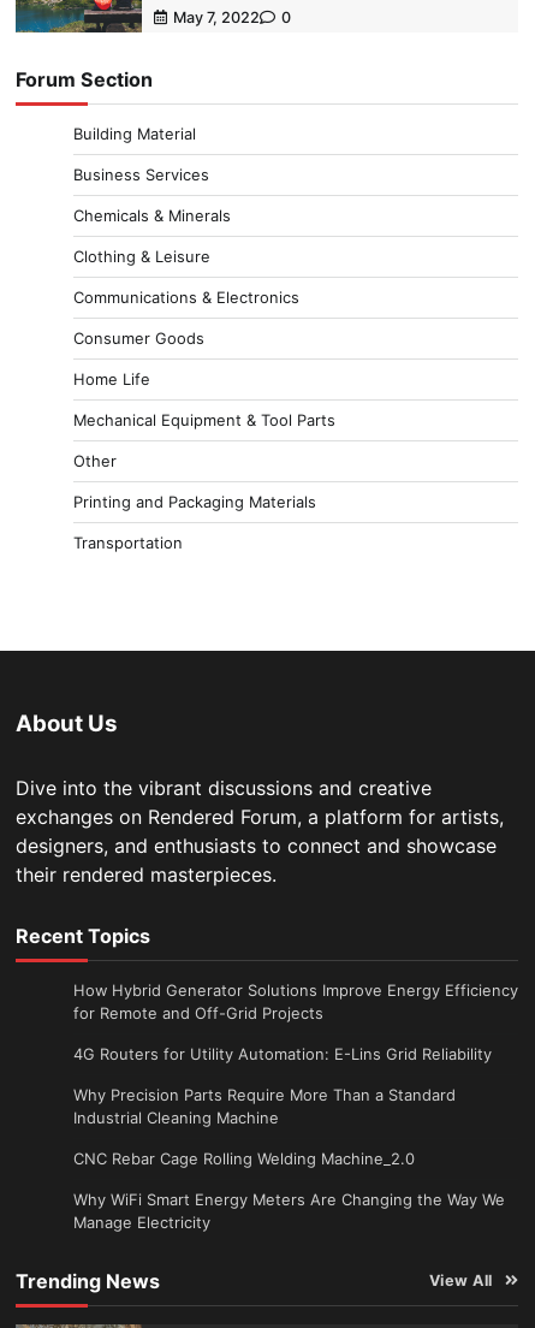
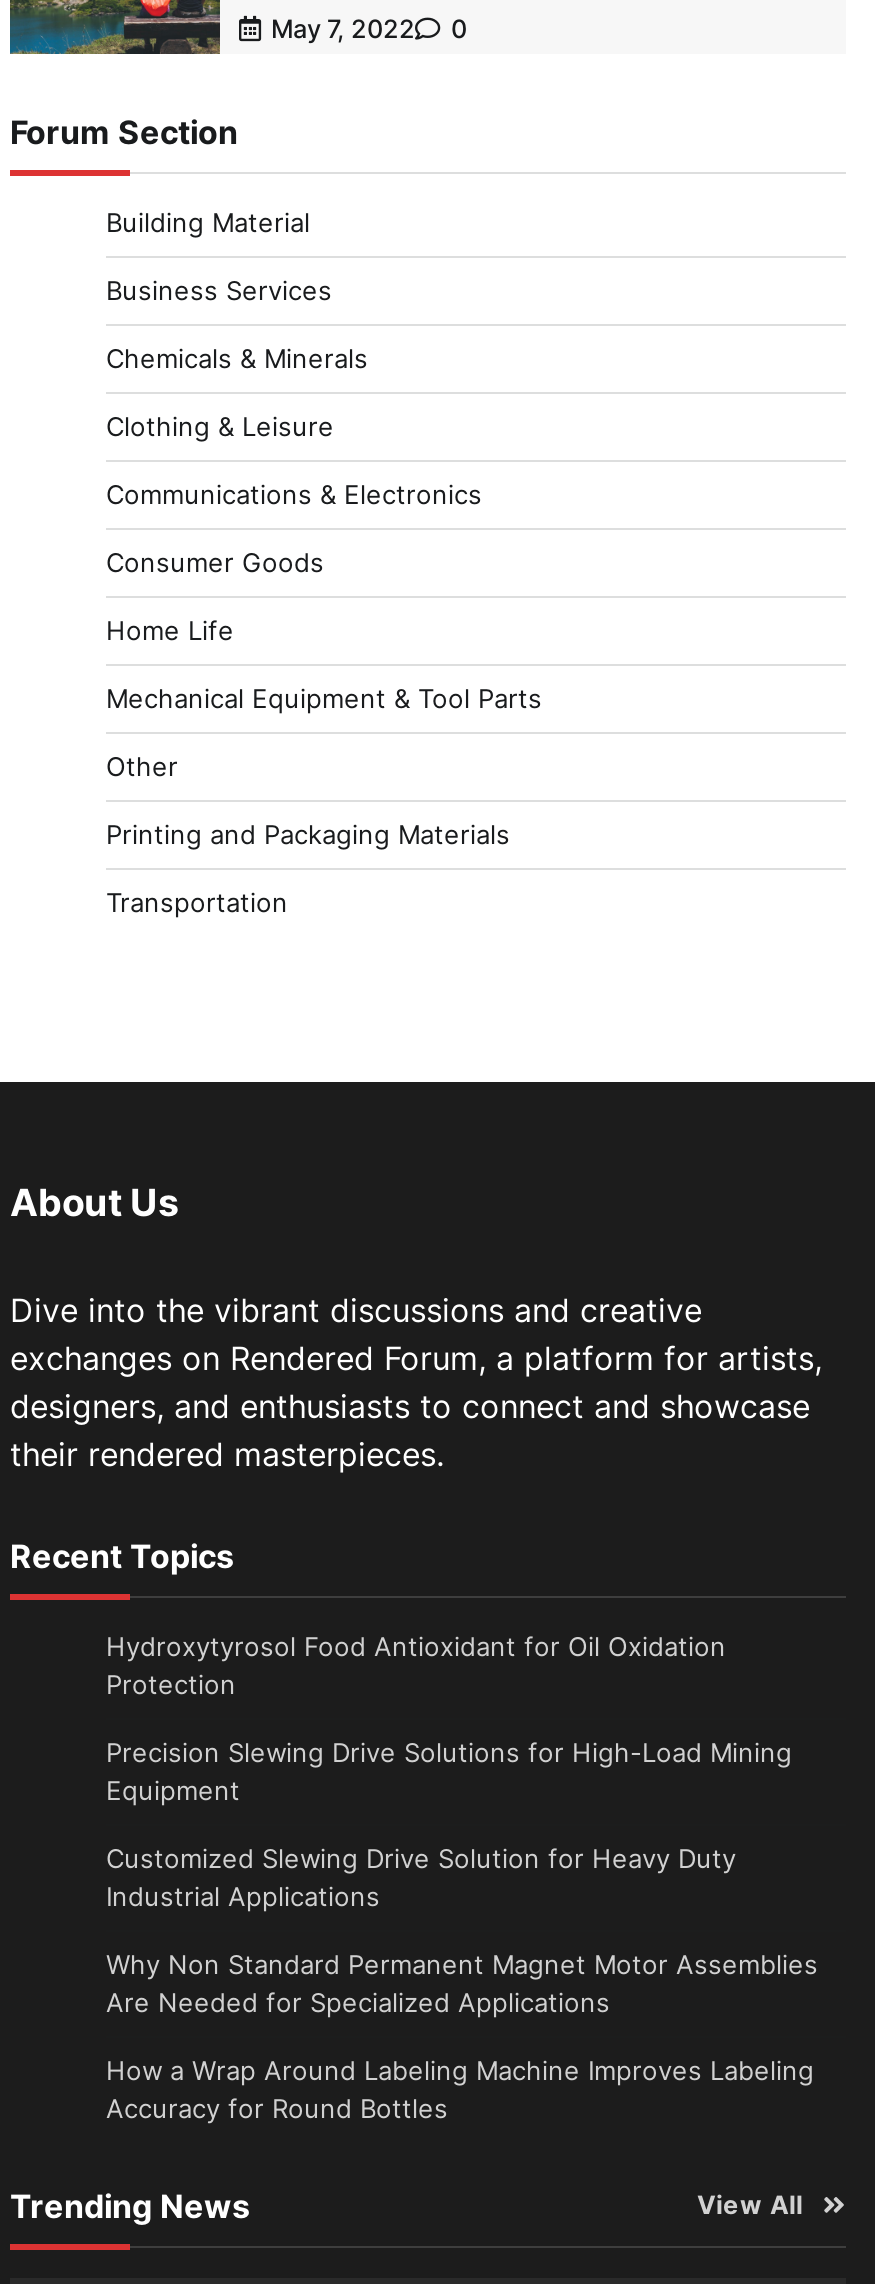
[73,980,518,1022] How Hybrid Generator Solutions Improve Energy Efficiency | for Remote and Off-Grid Projects -> [106,1630,726,1700] Hydroxytyrosol Food Antioxidant for Oil Oxidation | Protection
[73,1044,492,1063] 4G Routers for Utility Automation: E-Lins Grid Reliability -> [106,1736,792,1806] Precision Slewing Drive Solutions for High-Load Mining | Equipment
[73,1085,456,1127] Why Precision Parts Require More Than a Standard | Industrial Cleaning Machine -> [106,1842,736,1912] Customized Slewing Drive Solution for Heavy Duty | Industrial Applications
[73,1149,415,1168] CNC Rebar Cage Rolling Welding Machine_2.0 -> [106,1948,818,2018] Why Non Standard Permanent Magnet Motor Assemblies | Are Needed for Specialized Applications
[73,1189,505,1232] Why WiFi Smart Energy Meters Are Changing the Way We | Manage Electricity -> [106,2054,814,2124] How a Wrap Around Labeling Machine Improves Labeling | Accuracy for Round Bottles

